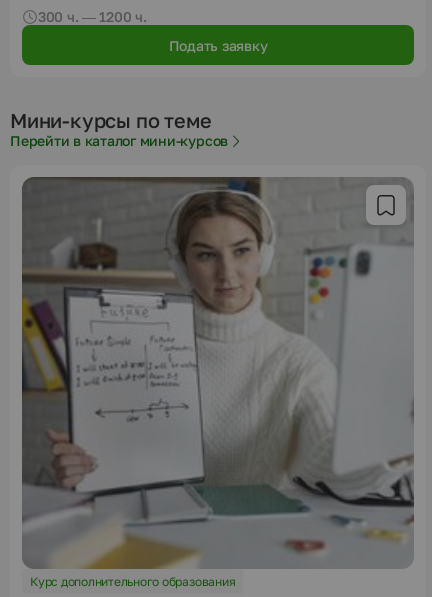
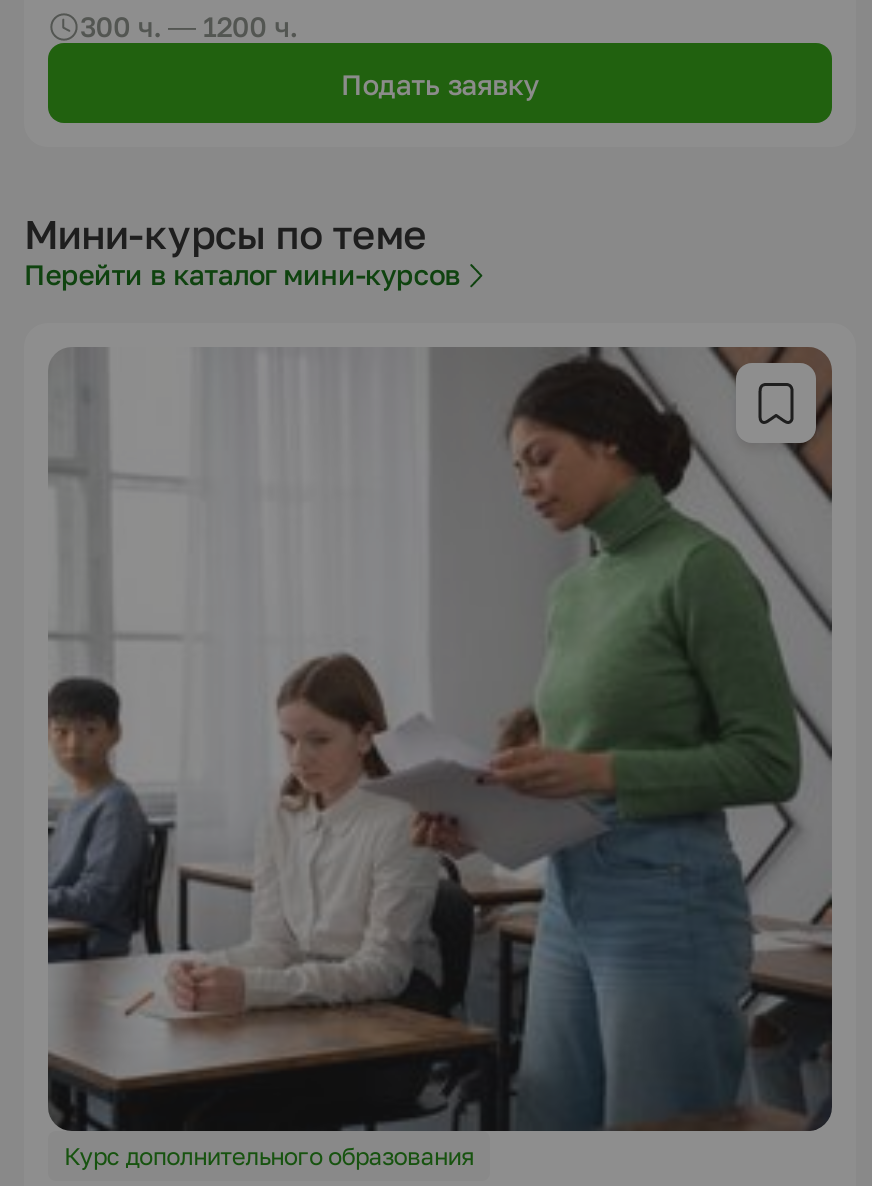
[21,176,415,570] [image] -> [48,347,834,1133] [image]

